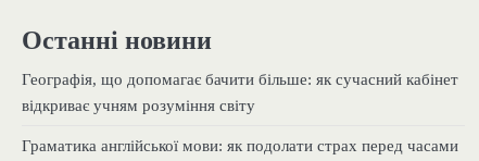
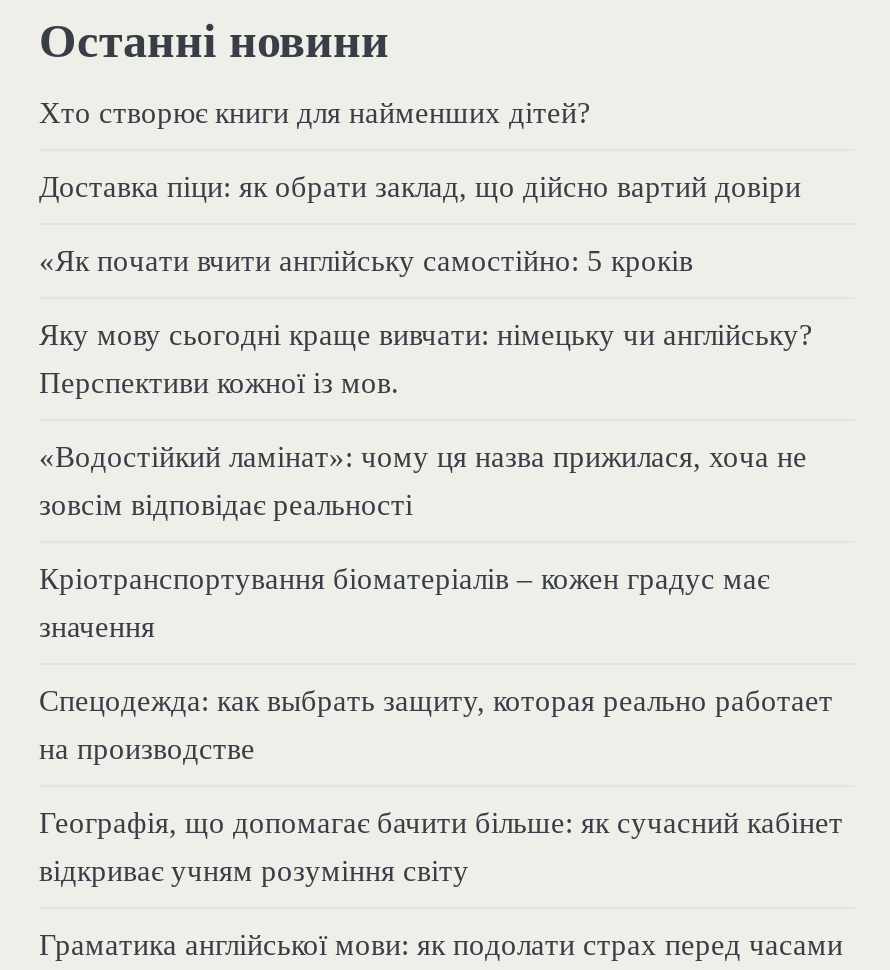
none -> [39,97,833,765] Хто створює книги для найменших дітей? | Доставка піци: як обрати заклад, що дійсно вартий довіри | «Як почати вчити англійську самостійно: 5 кроків | Яку мову сьогодні краще вивчати: німецьку чи англійську? | Перспективи кожної із мов. | «Водостійкий ламінат»: чому ця назва прижилася, хоча не | зовсім відповідає реальності | Кріотранспортування біоматеріалів – кожен градус має | значення | Спецодежда: как выбрать защиту, которая реально работает | на производстве

